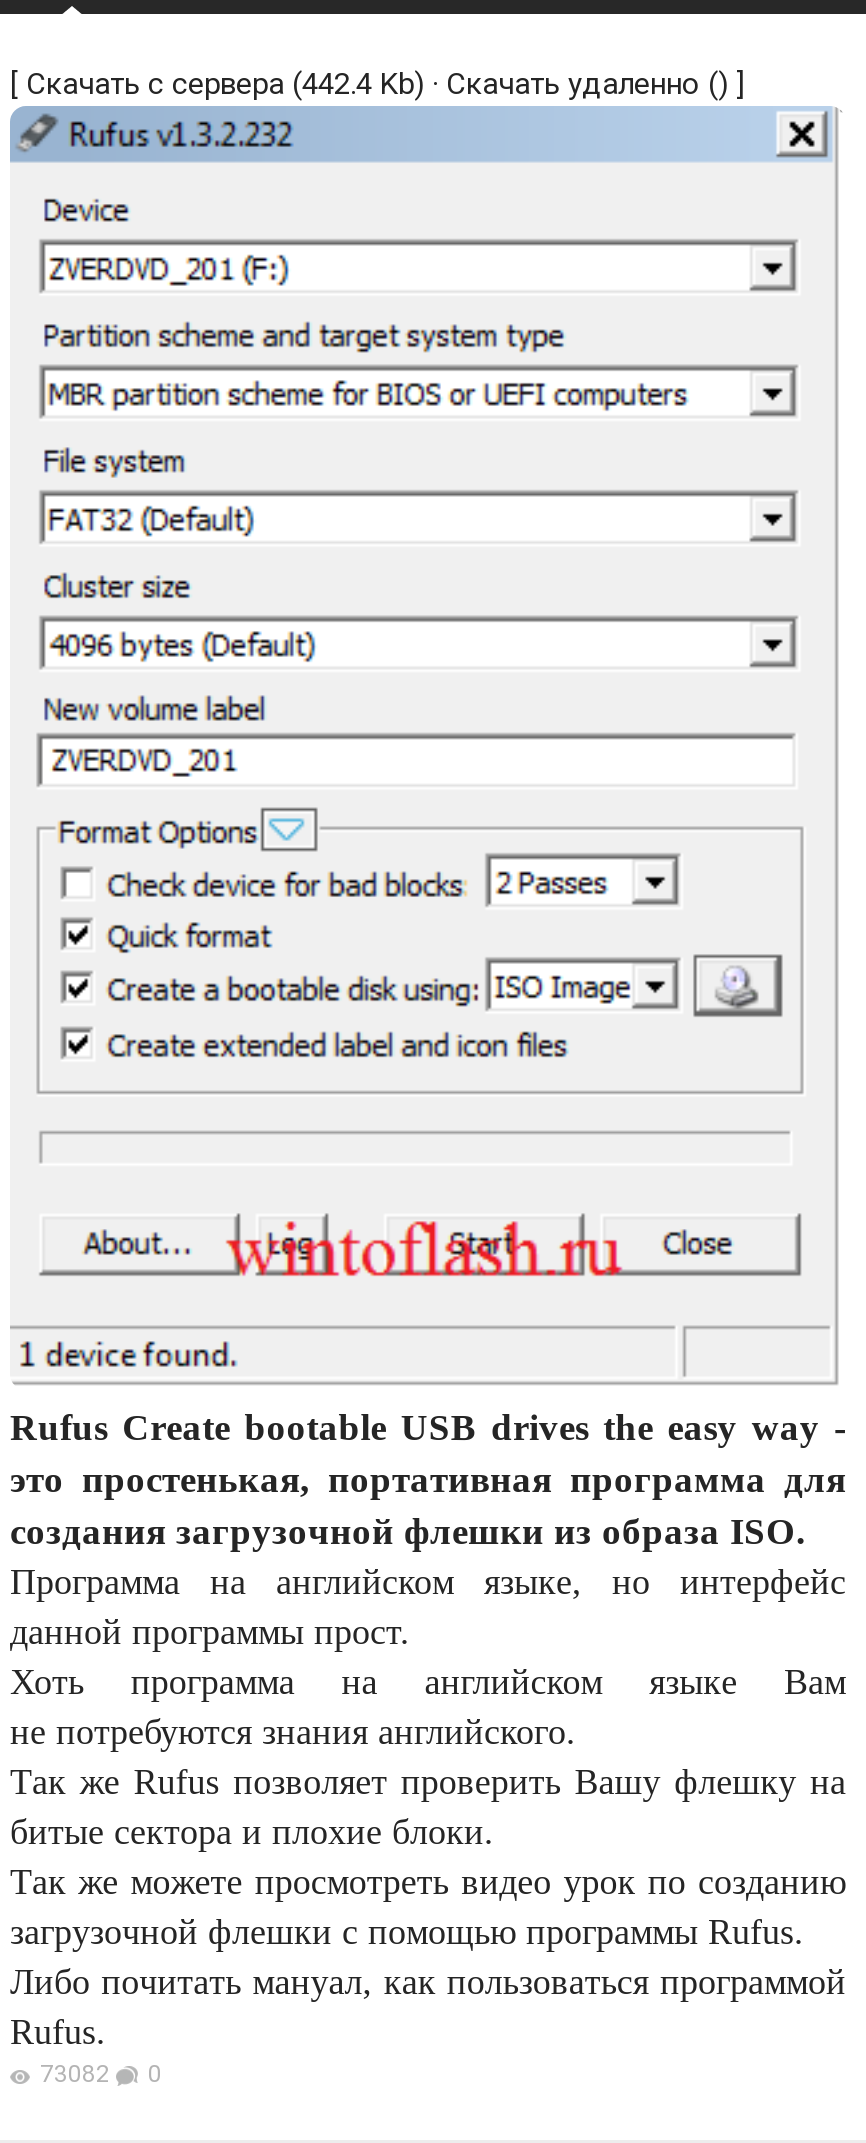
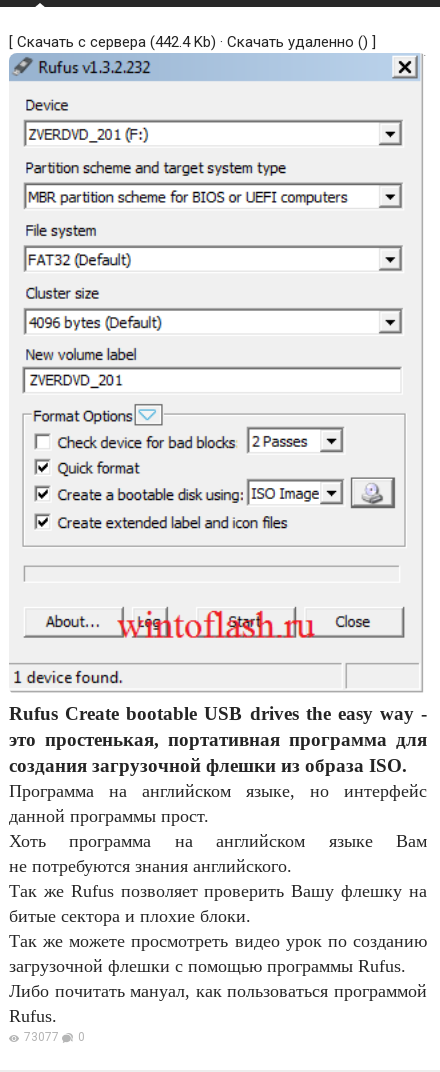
[40,2061,162,2089] 73082 0 -> [24,1030,85,1044] 73077 0

